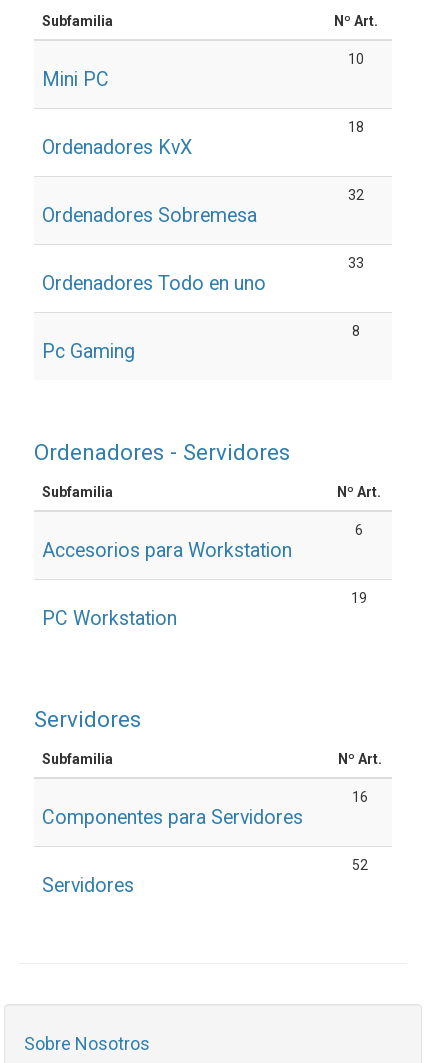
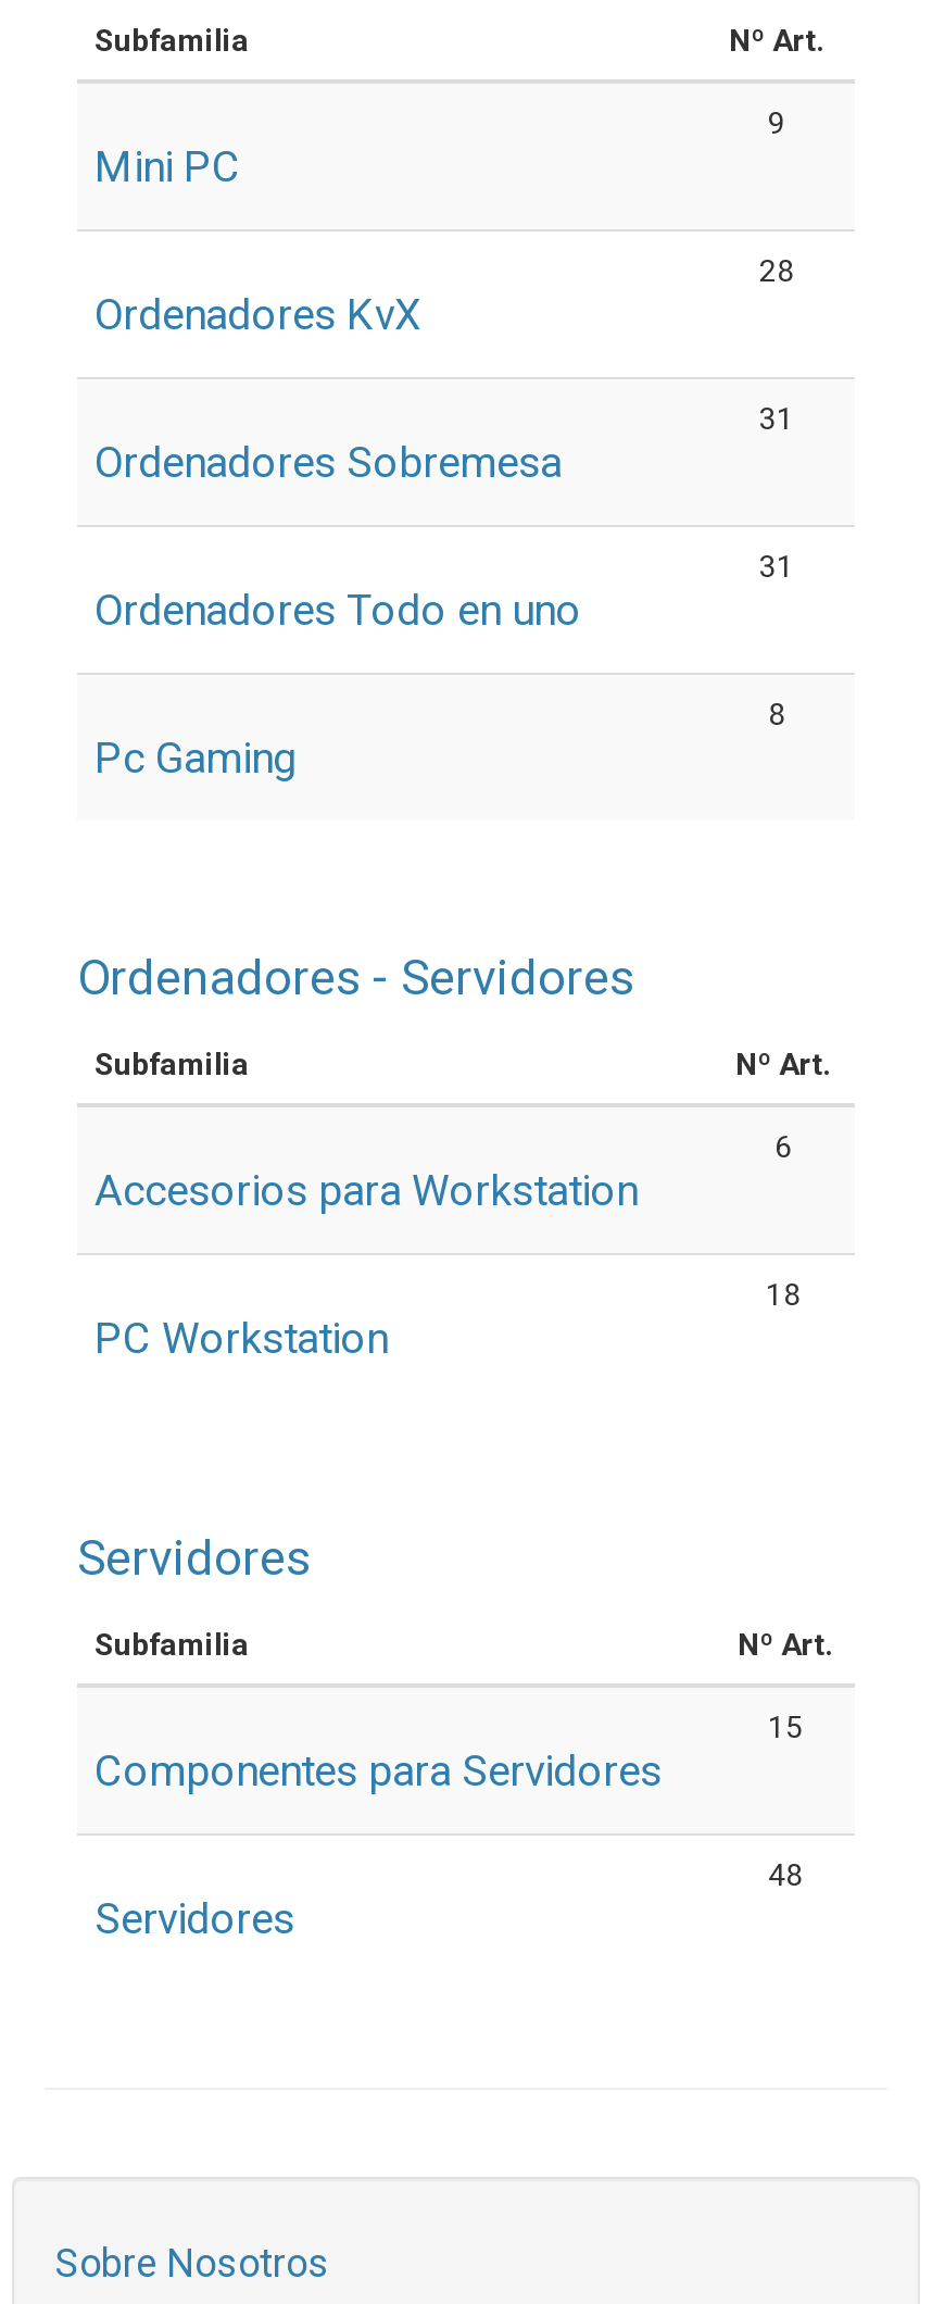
[348,51,364,67] 10 -> [768,105,785,140] 9
[348,119,364,135] 18 -> [759,253,794,288] 28
[348,187,364,203] 32 -> [759,401,794,436] 31
[348,255,364,271] 33 -> [759,549,794,584] 31
[351,590,367,606] 19 -> [766,1277,801,1312] 18
[352,789,368,805] 16 -> [768,1710,803,1744] 15
[352,857,368,873] 52 -> [768,1857,803,1892] 48

